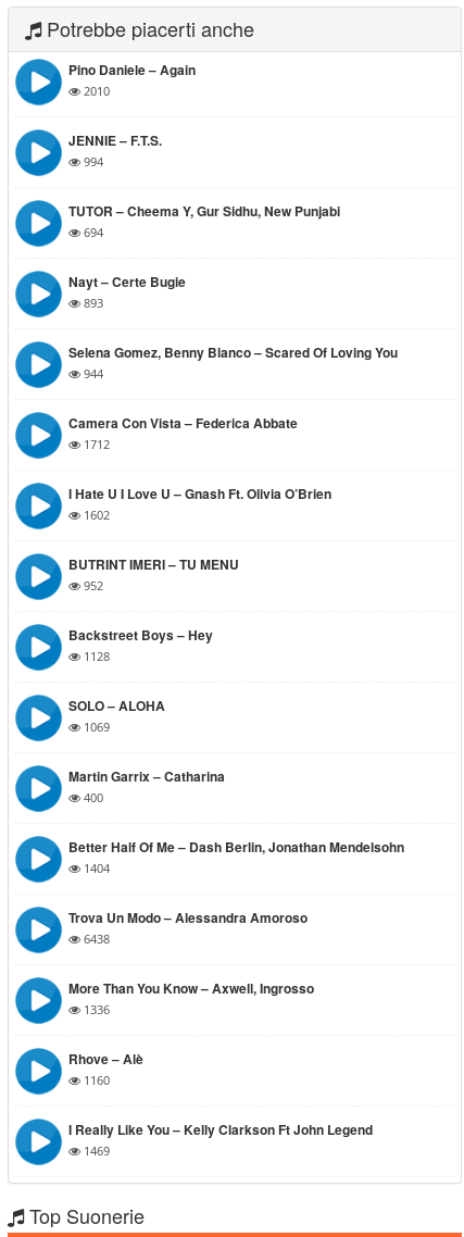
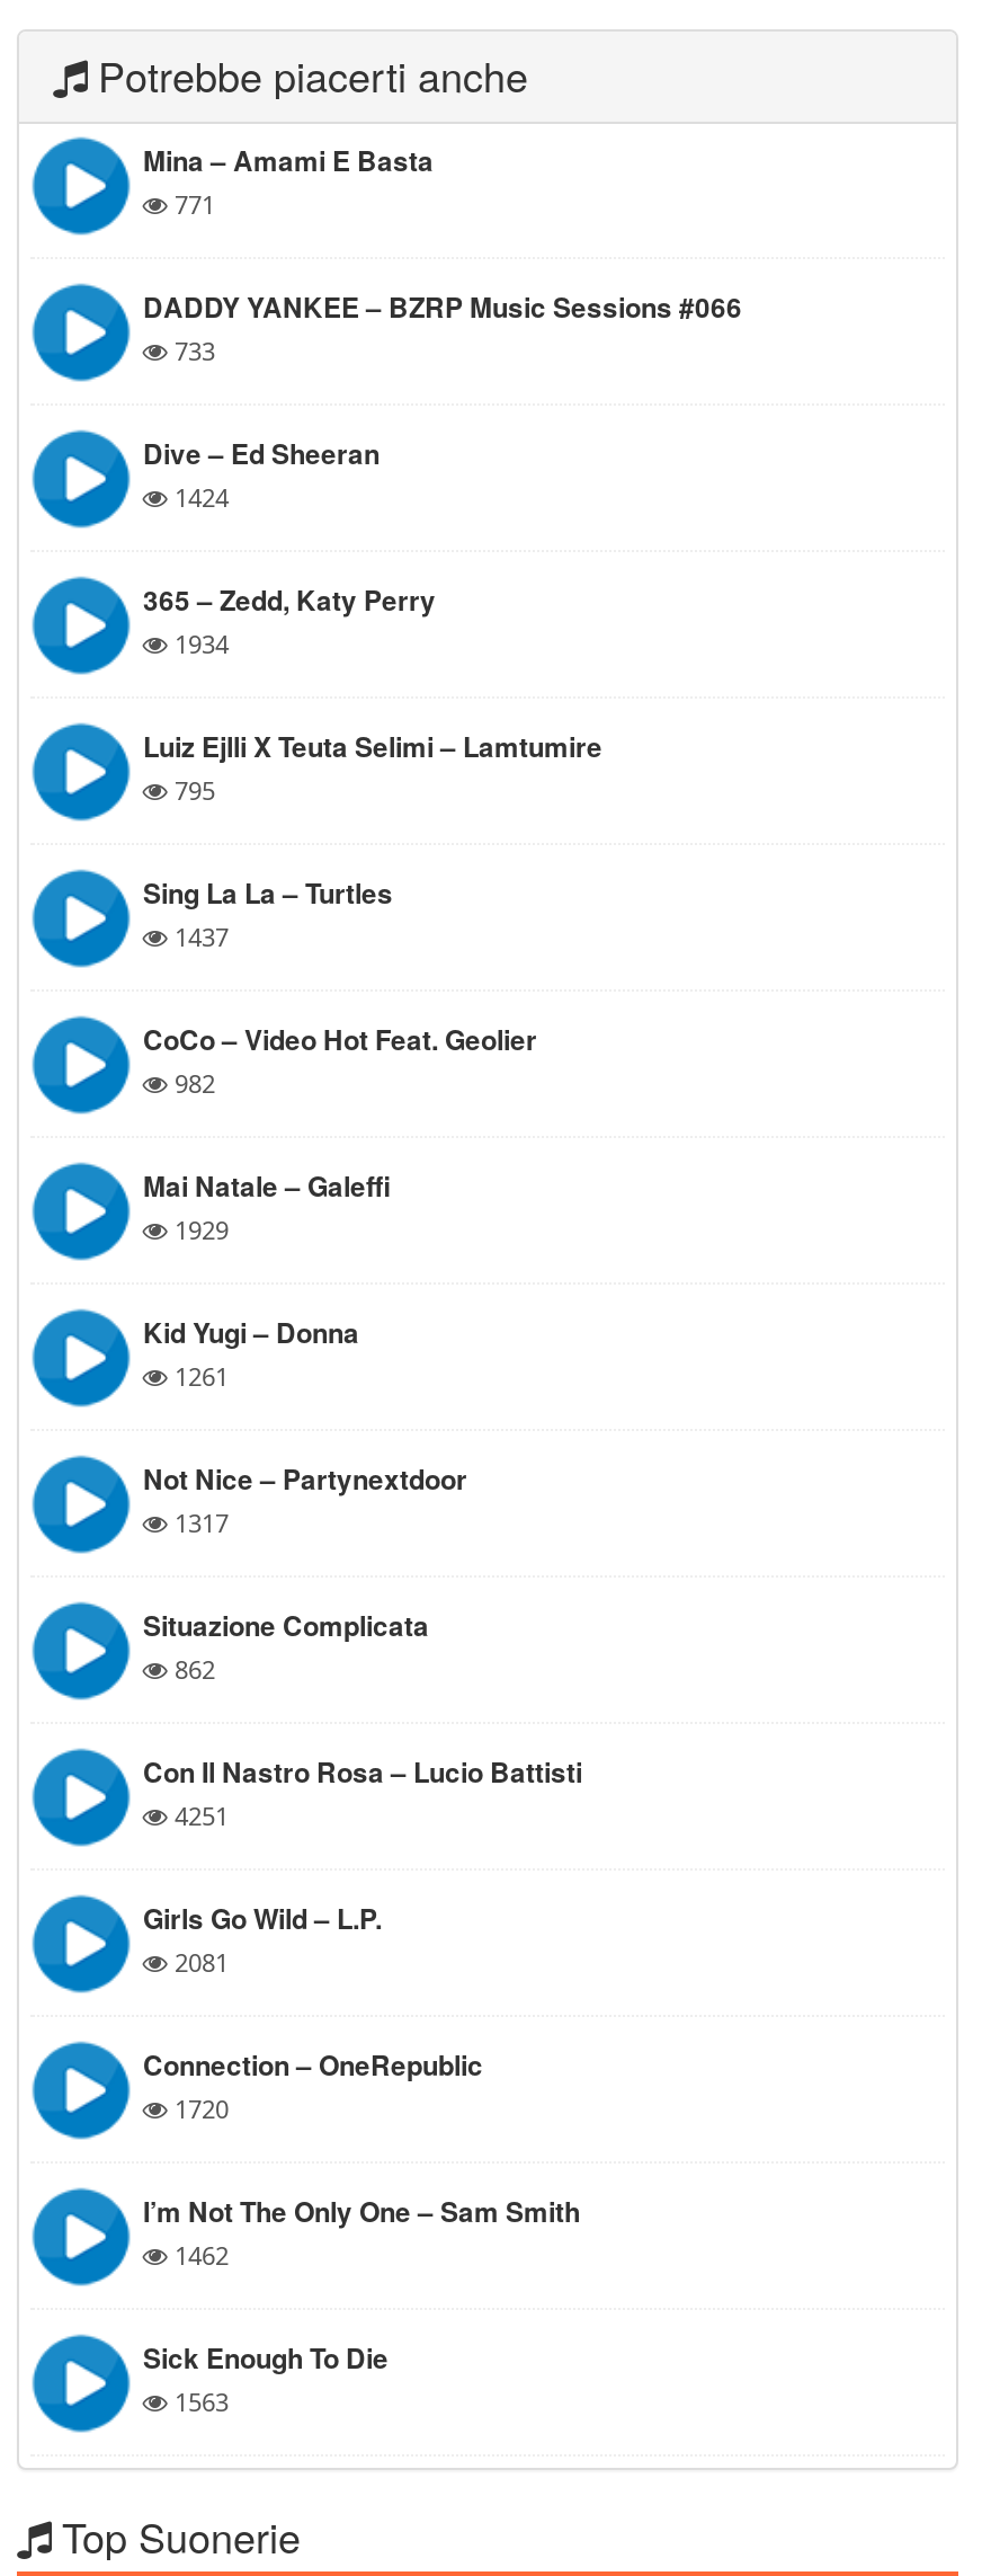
[68,60,196,99] Pino Daniele – Again | 2010 -> [143,140,434,221] Mina – Amami E Basta | 771
[68,130,162,170] JENNIE – F.T.S. | 994 -> [143,286,742,367] DADDY YANKEE – BZRP Music Sessions #066 | 733
[68,201,340,240] TUTOR – Cheema Y, Gur Sidhu, New Punjabi | 694 -> [143,433,380,514] Dive – Ed Sheeran | 1424
[68,272,186,311] Nayt – Certe Bugie | 893 -> [143,579,436,660] 365 – Zedd, Katy Perry | 1934
[68,342,398,382] Selena Gomez, Benny Blanco – Scared Of Loving You | 944 -> [143,726,602,807] Luiz Ejlli X Teuta Selimi – Lamtumire | 795
[68,413,298,452] Camera Con Vista – Federica Abbate | 1712 -> [143,872,393,953] Sing La La – Turtles | 1437
[68,484,331,523] I Hate U I Love U – Gnash Ft. Olivia O’Brien | 1602 -> [143,1019,537,1100] CoCo – Video Hot Feat. Geolier | 982
[68,554,239,593] BUTRINT IMERI – TU MENU | 952 -> [143,1165,391,1246] Mai Natale – Galeffi | 1929
[68,625,213,664] Backstreet Boys – Hey | 1128 -> [143,1312,359,1393] Kid Yugi – Donna | 1261
[68,696,165,735] SOLO – ALOHA | 1069 -> [143,1458,467,1539] Not Nice – Partynextdoor | 1317
[68,766,225,805] Martin Garrix – Catharina | 400 -> [143,1605,429,1686] Situazione Complicata | 862
[68,837,404,876] Better Half Of Me – Dash Berlin, Jonathan Mendelsohn | 1404 -> [143,1751,582,1832] Con Il Nastro Rosa – Lucio Battisti | 4251
[68,908,308,947] Trova Un Modo – Alessandra Amoroso | 6438 -> [143,1898,382,1979] Girls Go Wild – L.P. | 2081
[68,978,314,1017] More Than You Know – Axwell, Ingrosso | 1336 -> [143,2044,483,2125] Connection – OneRepublic | 1720
[68,1049,143,1088] Rhove – Alè | 1160 -> [143,2191,580,2272] I’m Not The Only One – Sam Smith | 1462
[68,1120,373,1159] I Really Like You – Kelly Clarkson Ft John Legend | 1469 -> [143,2337,389,2418] Sick Enough To Die | 1563

